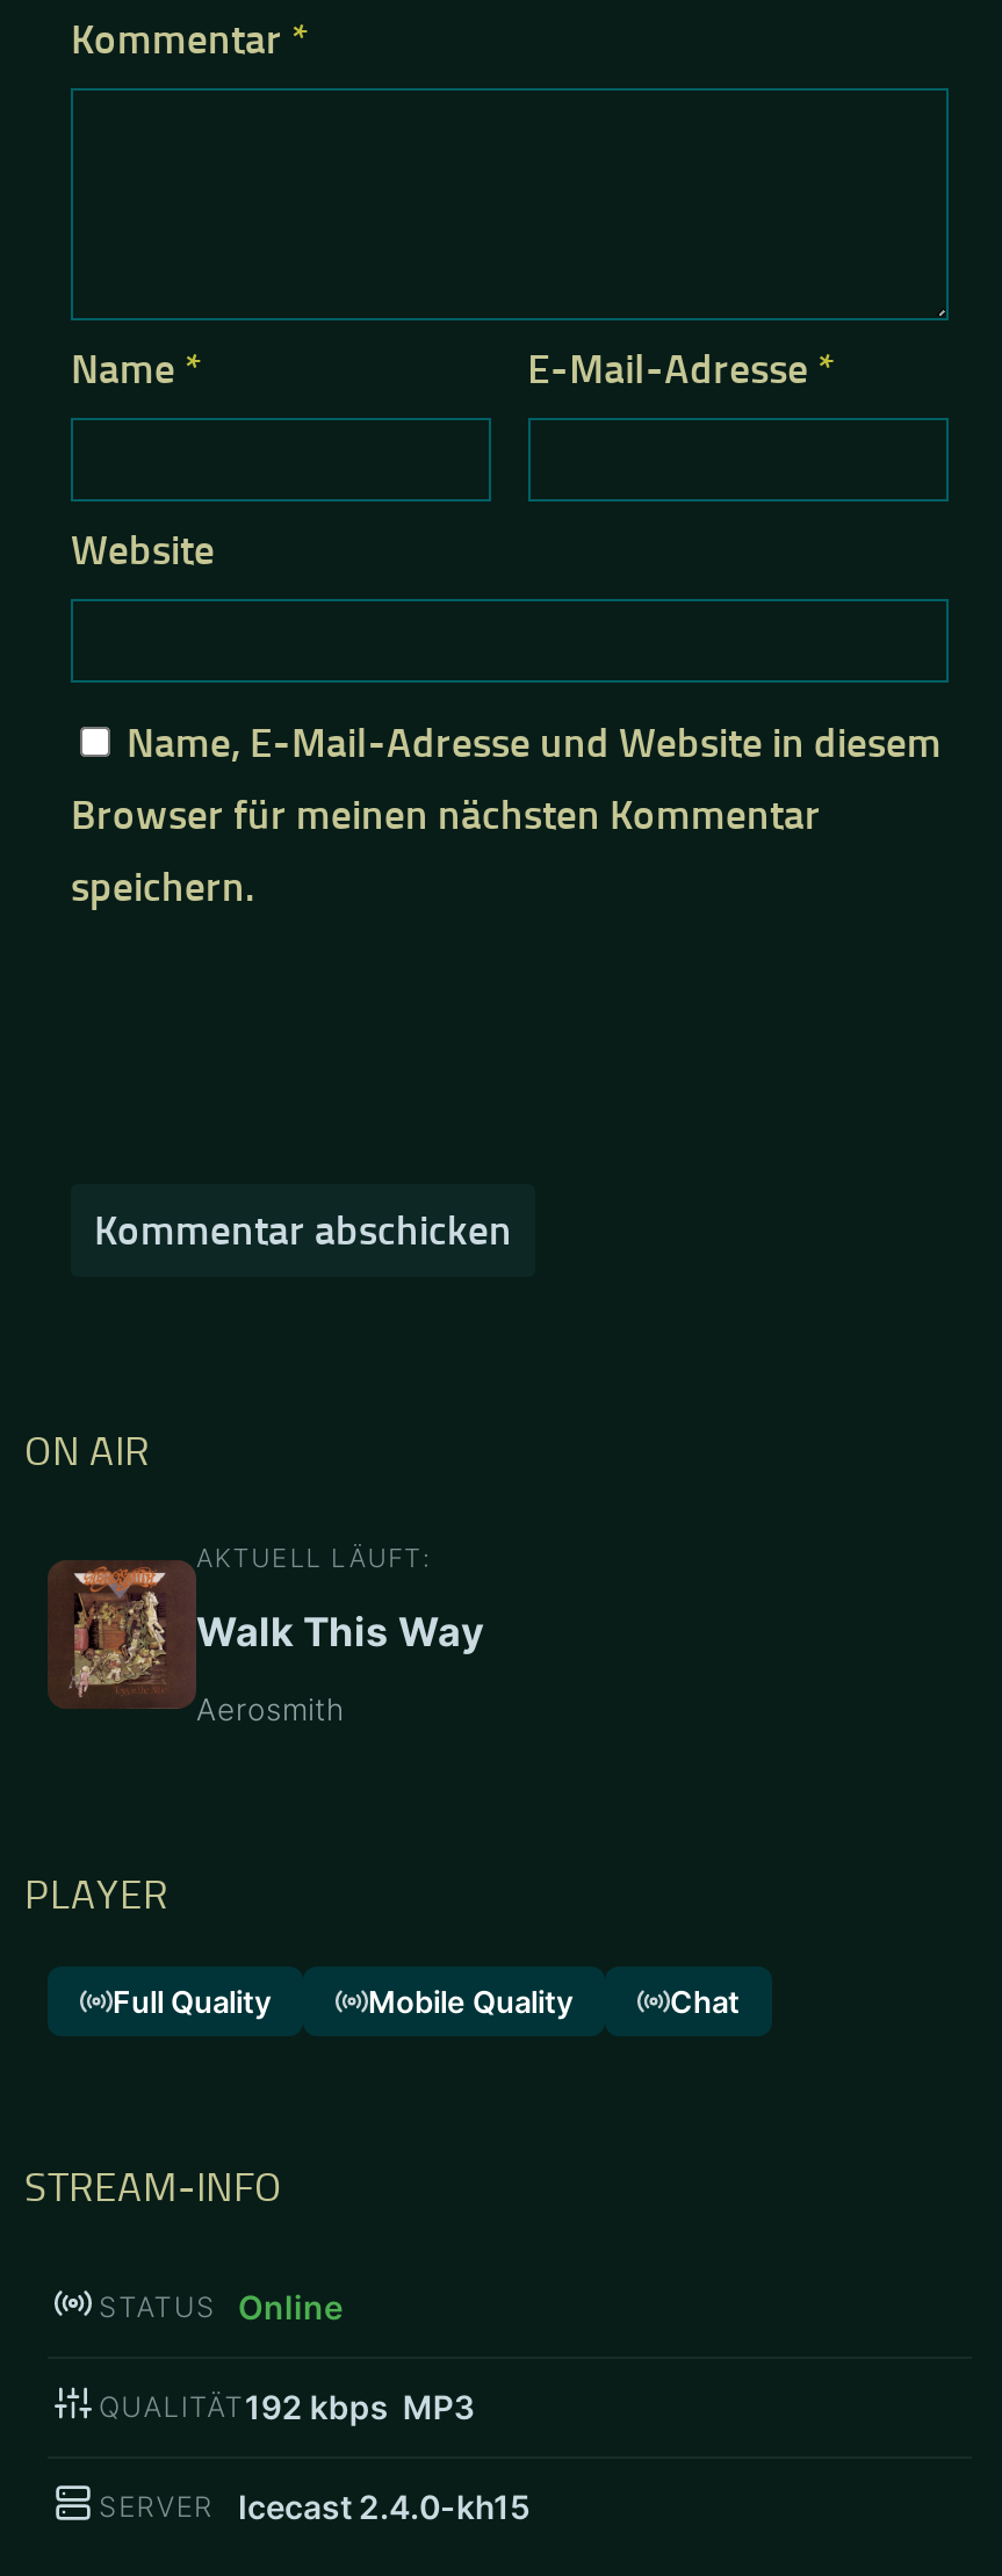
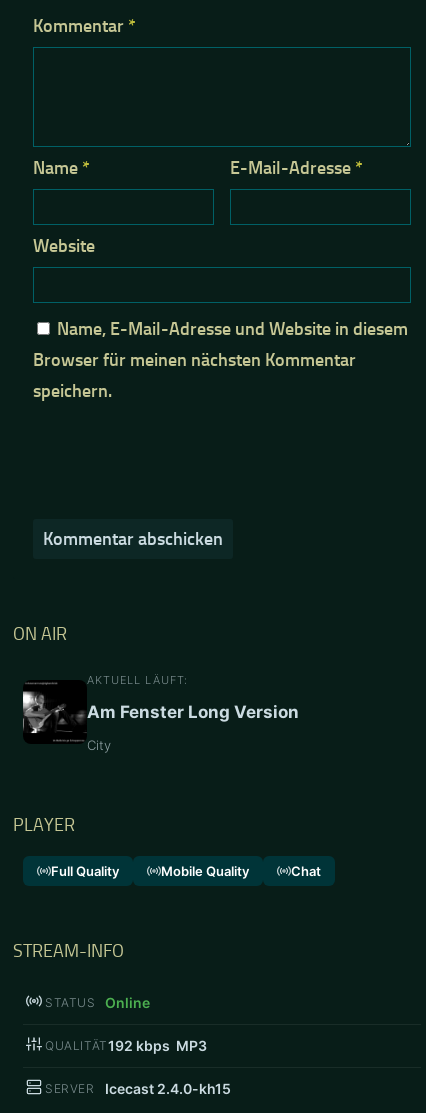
[45,1558,484,1711] [image] | Walk This Way -> [22,680,299,744] [image] | Am Fenster Long Version
[196,1691,345,1729] Aerosmith -> [87,736,111,752] City

